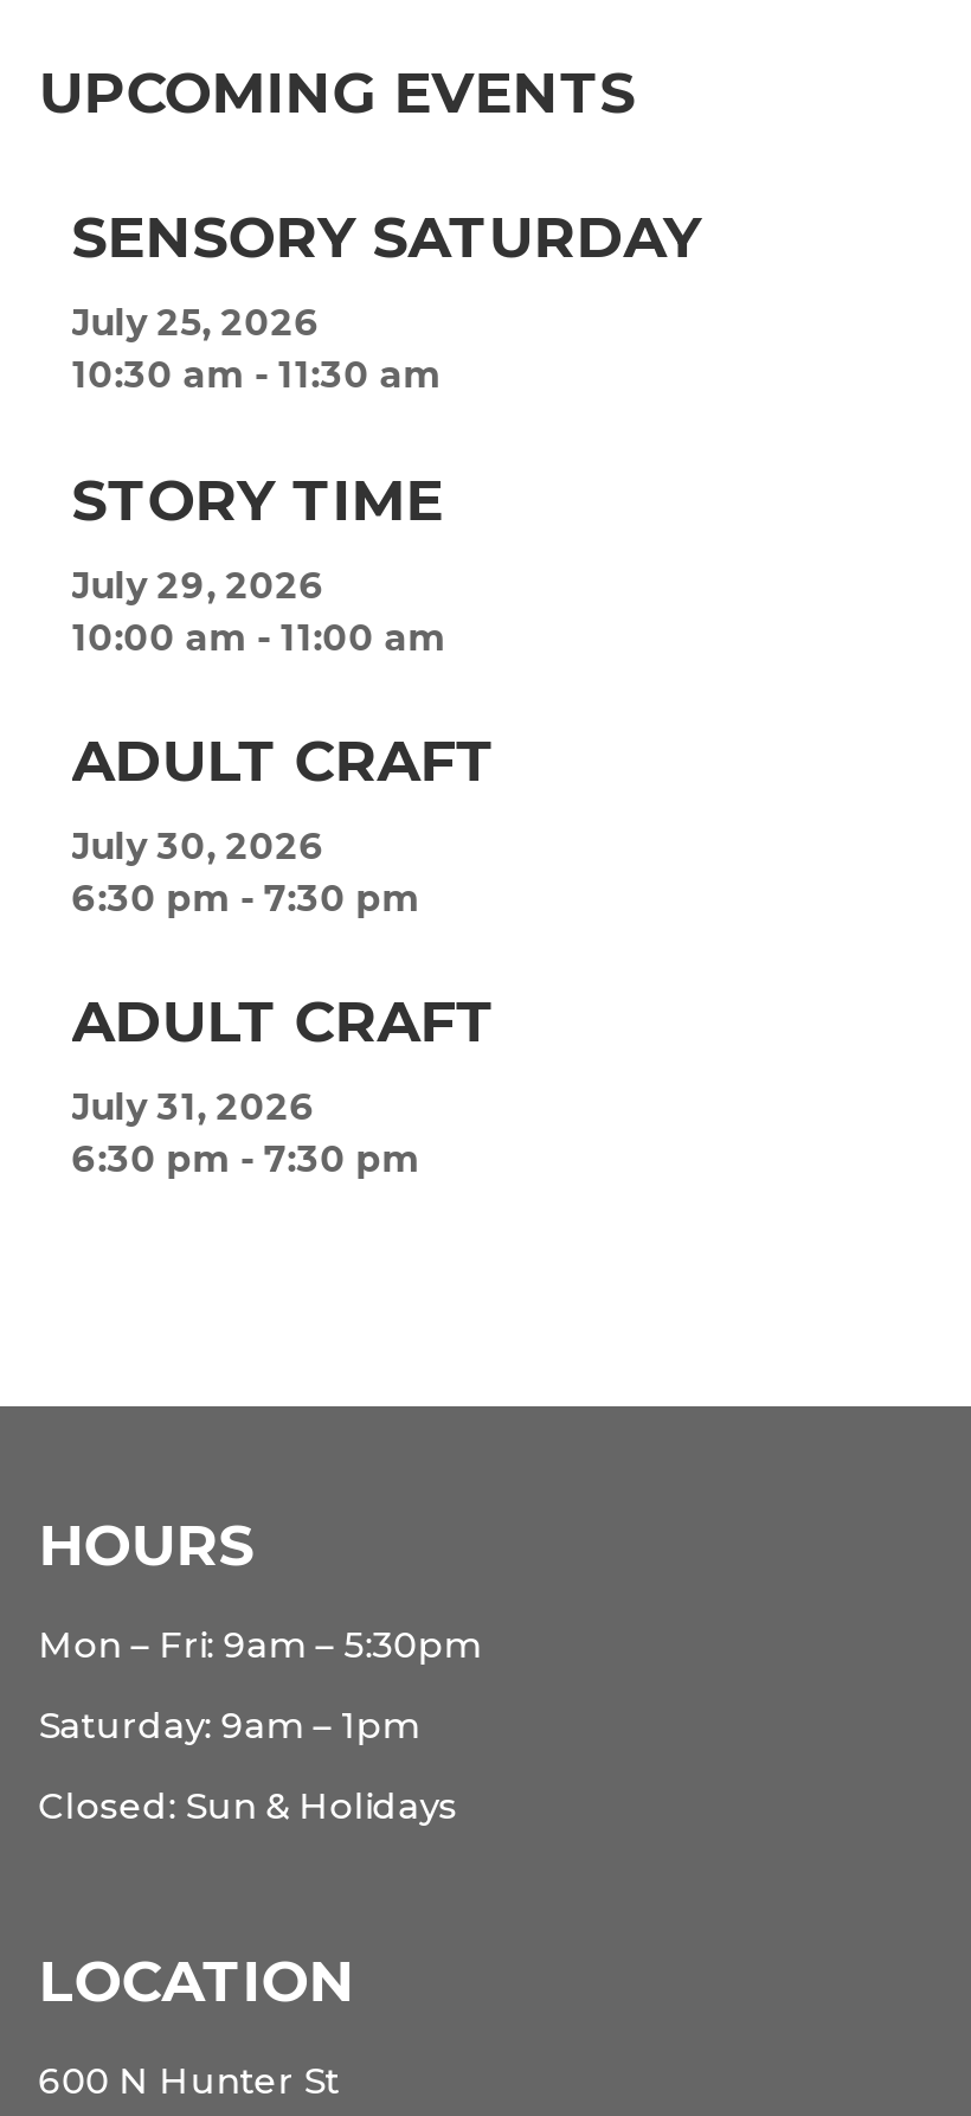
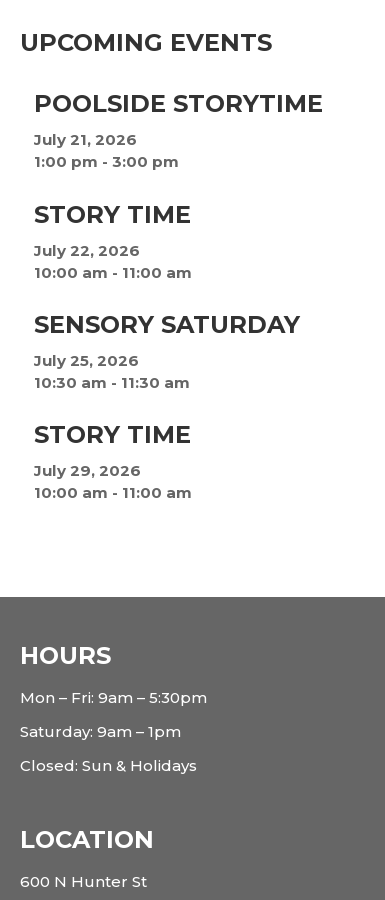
none -> [34,89,323,281] POOLSIDE STORYTIME | July 21, 2026 | 1:00 pm - 3:00 pm | STORY TIME | July 22, 2026 | 10:00 am - 11:00 am
moved [72,204,702,659] -> [34,310,300,502]: SENSORY SATURDAY | July 25, 2026 | 10:30 am - 11:30 am | STORY TIME | July 29, 2026 | 10:00 am - 11:00 am
[72,725,496,1181] ADULT CRAFT | July 30, 2026 | 6:30 pm - 7:30 pm | ADULT CRAFT | July 31, 2026 | 6:30 pm - 7:30 pm -> none

